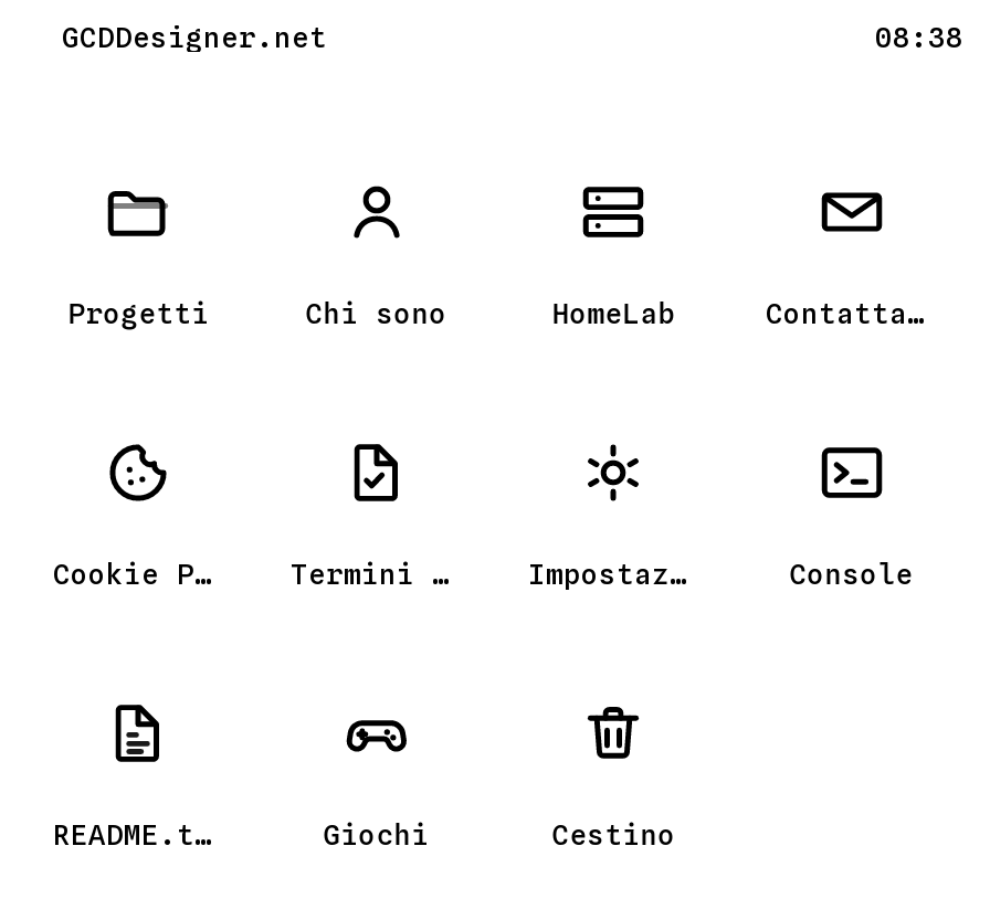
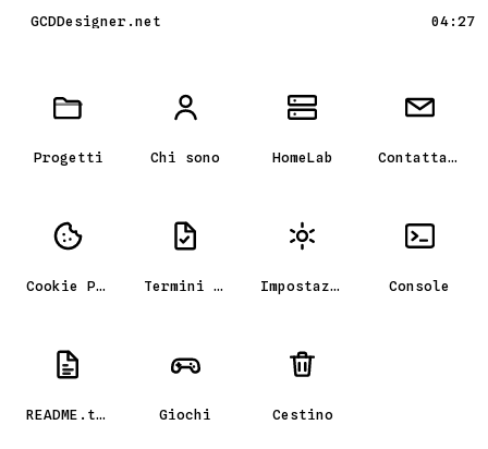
[875,21,963,54] 08:38 -> [431,13,475,29] 04:27

